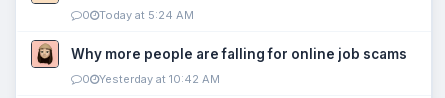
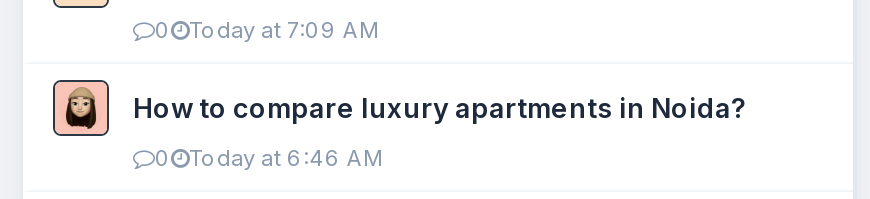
[82,8,194,22] 0 Today at 5:24 AM -> [155,16,379,44] 0 Today at 7:09 AM
[71,46,407,62] Why more people are falling for online job scams -> [133,92,745,124] How to compare luxury apartments in Noida?
[99,72,220,86] Yesterday at 10:42 AM -> [189,144,383,172] Today at 6:46 AM

